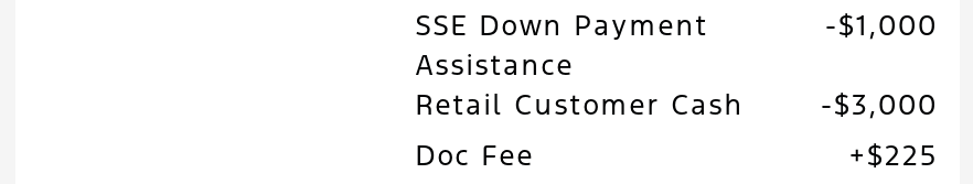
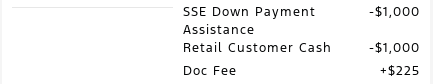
[834,88,938,123] $3,000 -> [375,40,420,56] $1,000

